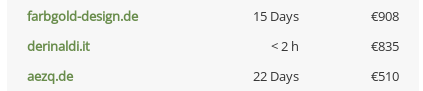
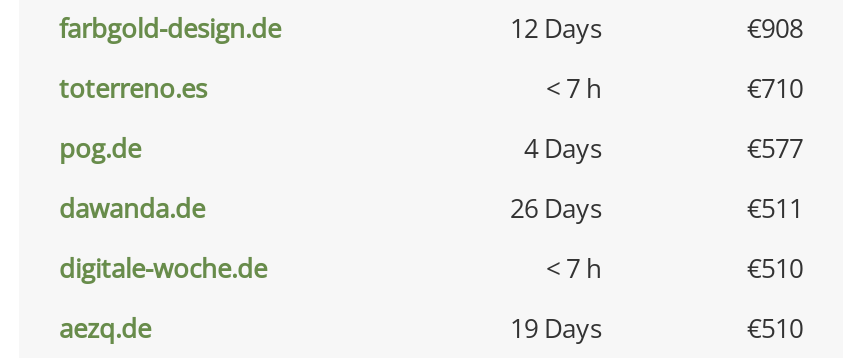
[252,7,298,25] 15 Days -> [510,10,602,46] 12 Days
[27,37,399,55] derinaldi.it | < 2 h | €835 -> [59,70,803,286] toterreno.es | < 7 h | €710 | pog.de | 4 Days | €577 | dawanda.de | 26 Days | €511 | digitale-woche.de | < 7 h | €510
[252,67,298,85] 22 Days -> [510,310,602,346] 19 Days

